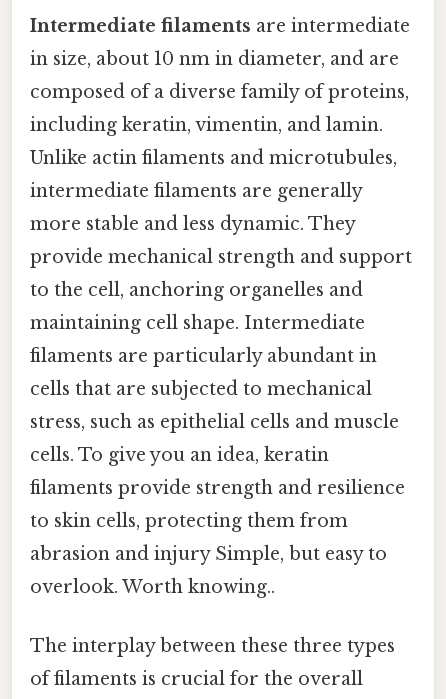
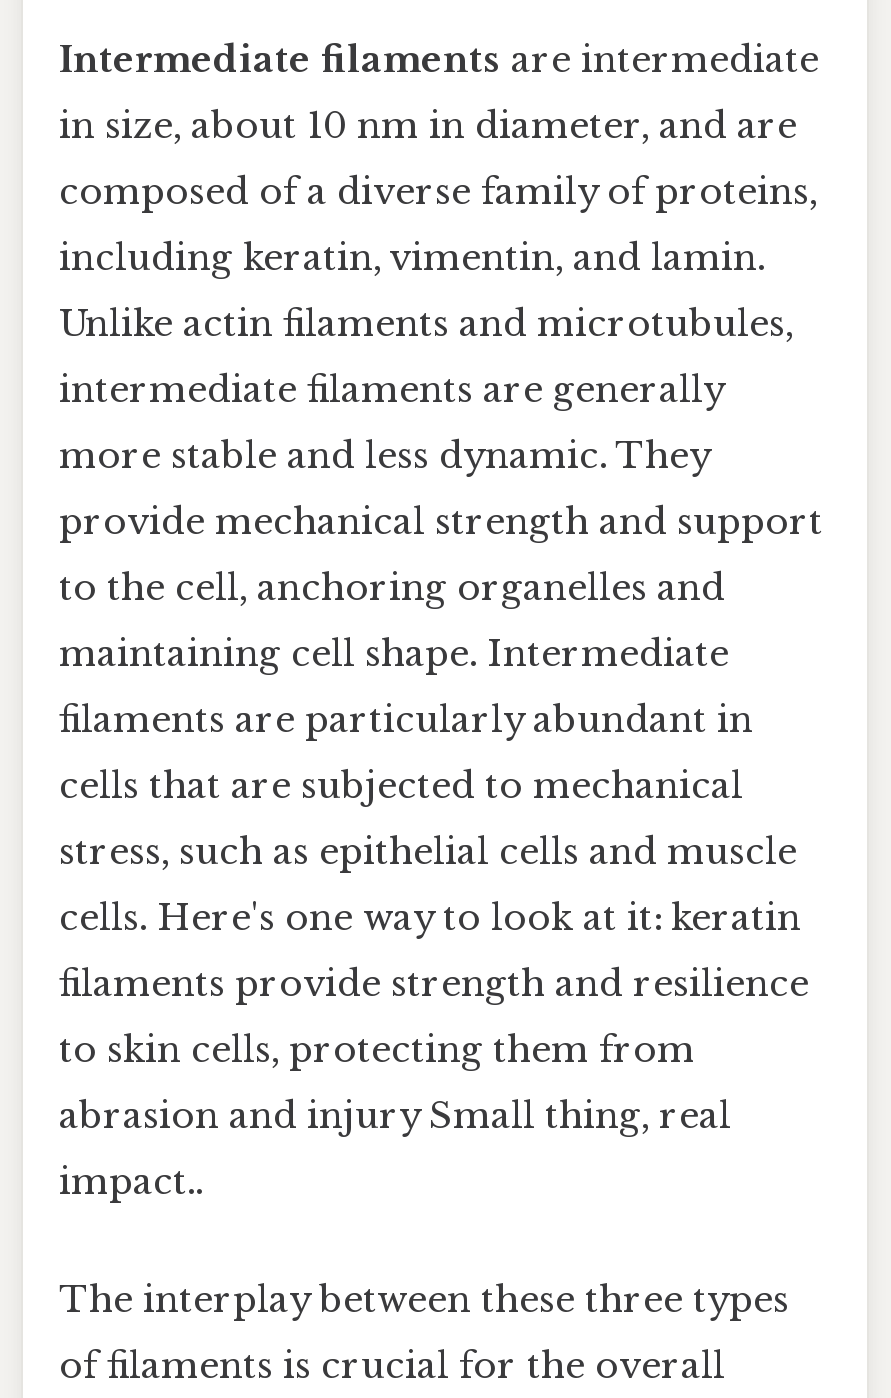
[30,444,329,466] cells. To give you an idea, keratin -> [59,895,801,939] cells. Here's one way to look at it: keratin
[30,543,387,565] abrasion and injury Simple, but easy to -> [59,1093,731,1137] abrasion and injury Small thing, real
[30,576,275,598] overlook. Worth knowing.. -> [59,1159,203,1203] impact..

